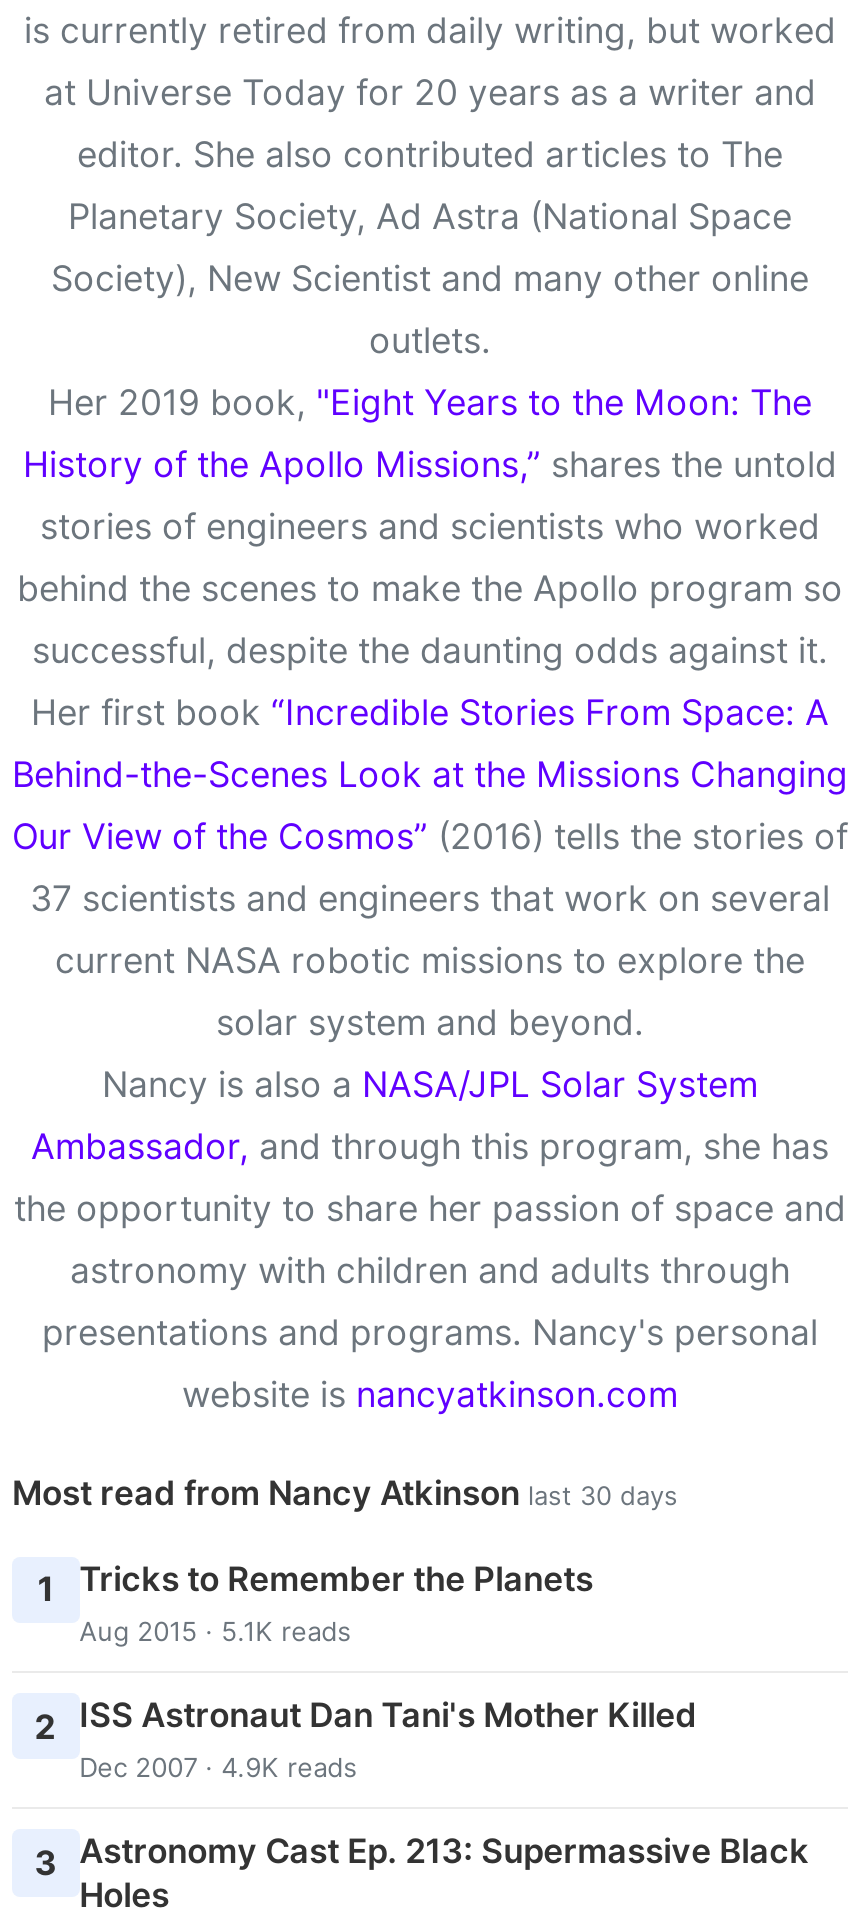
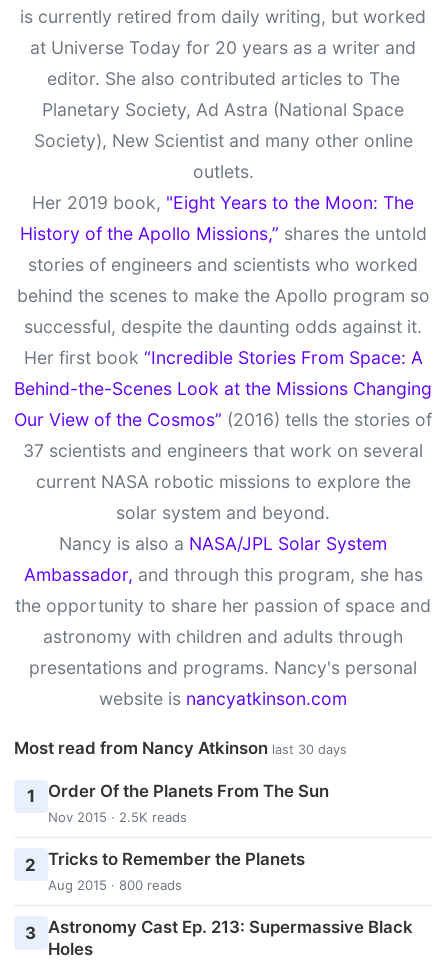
[79,1558,593,1646] Tricks to Remember the Planets | Aug 2015 · 5.1K reads -> [48,780,329,824] Order Of the Planets From The Sun | Nov 2015 · 2.5K reads
[35,1694,697,1782] 2 ISS Astronaut Dan Tani's Mother Killed | Dec 2007 · 4.9K reads -> [25,849,305,893] 2 Tricks to Remember the Planets | Aug 2015 · 800 reads

